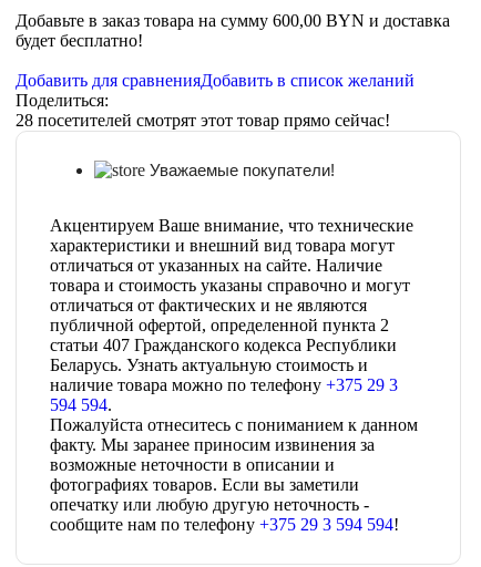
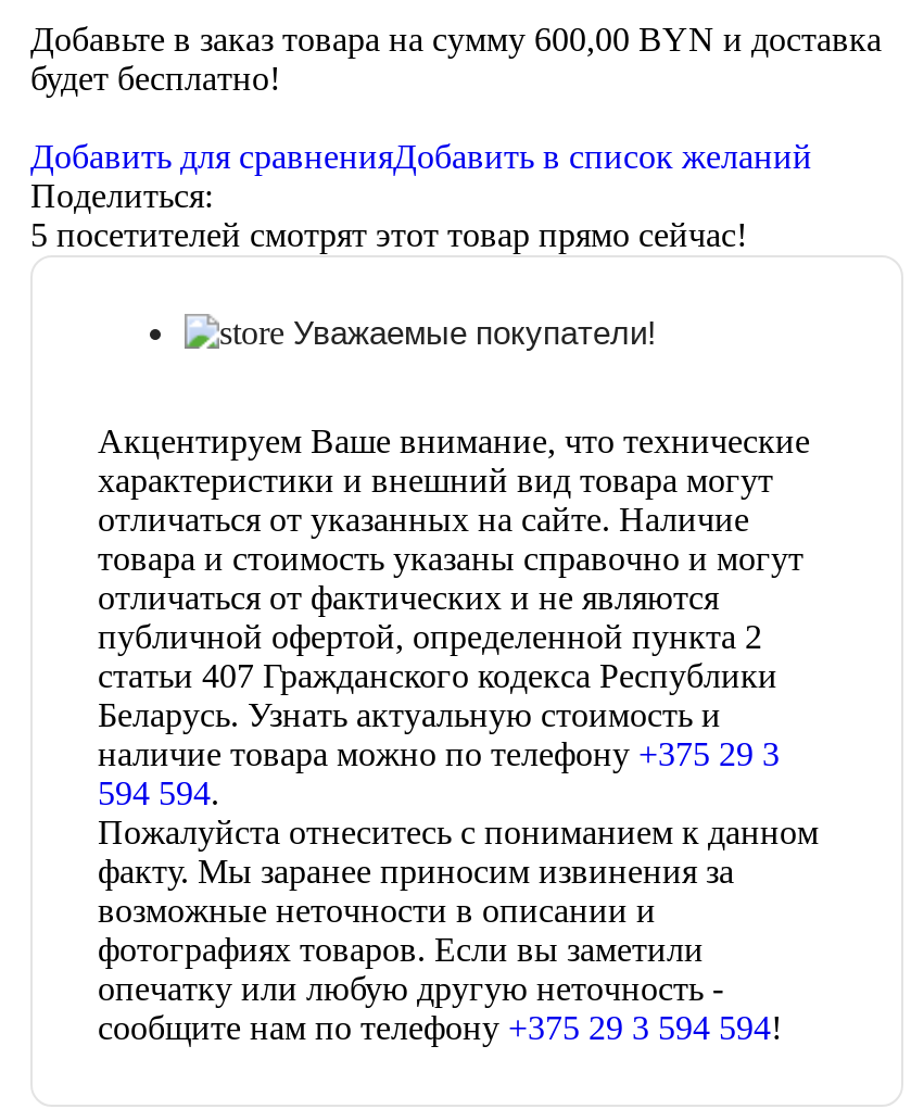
[16,111,390,129] 28 посетителей смотрят этот товар прямо сейчас! -> [30,216,747,253] 5 посетителей смотрят этот товар прямо сейчас!

